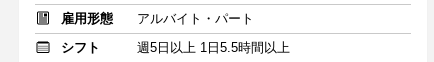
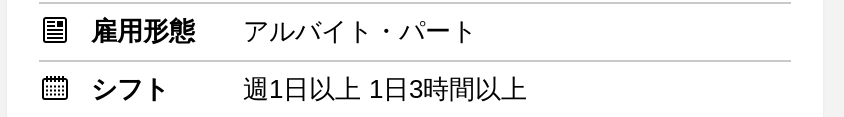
[137,40,290,55] 週5日以上 1日5.5時間以上 -> [243,74,527,104] 週1日以上 1日3時間以上

